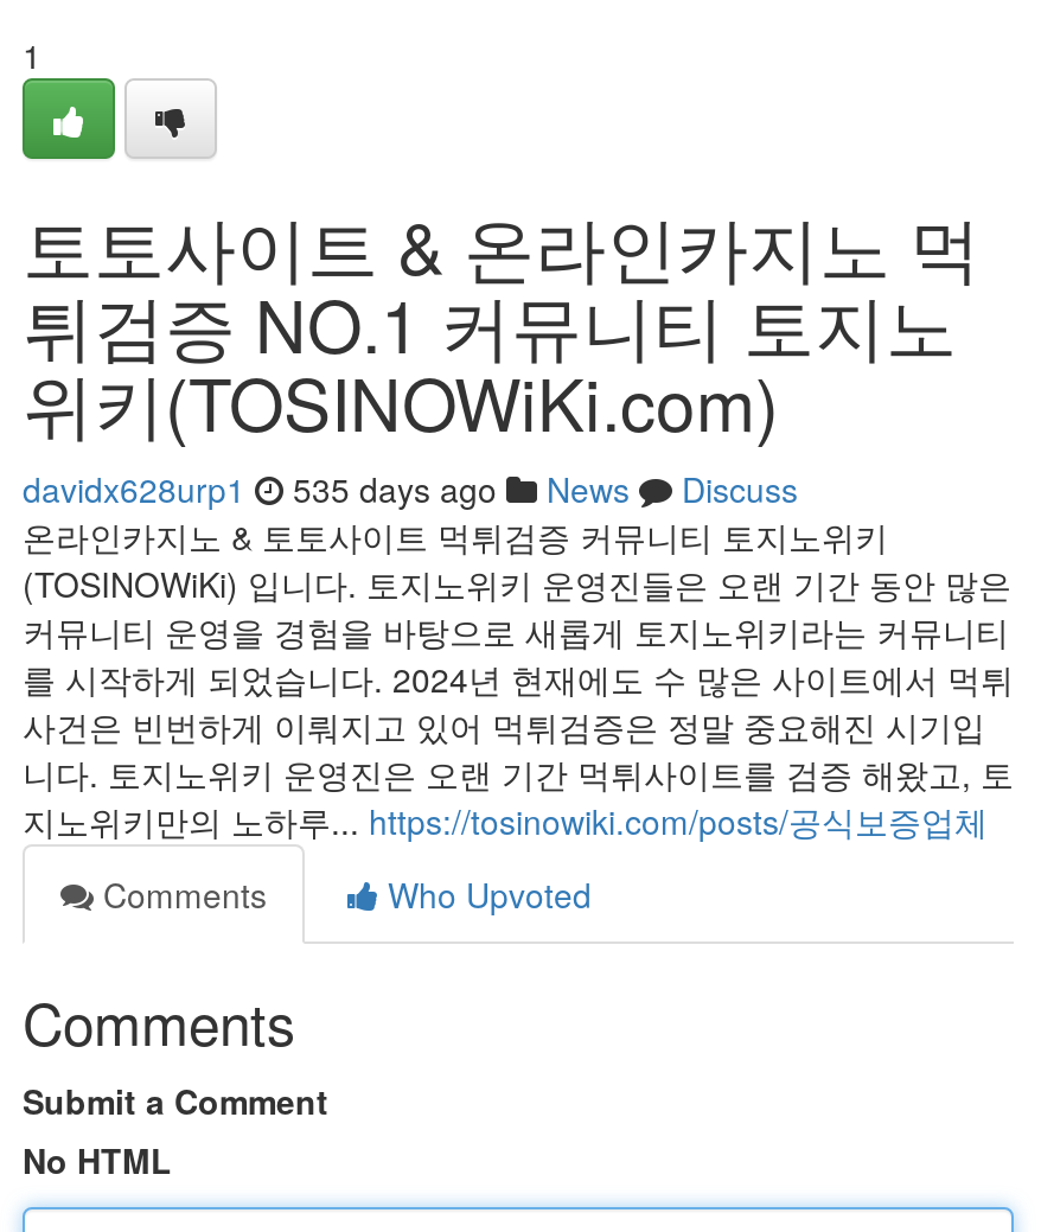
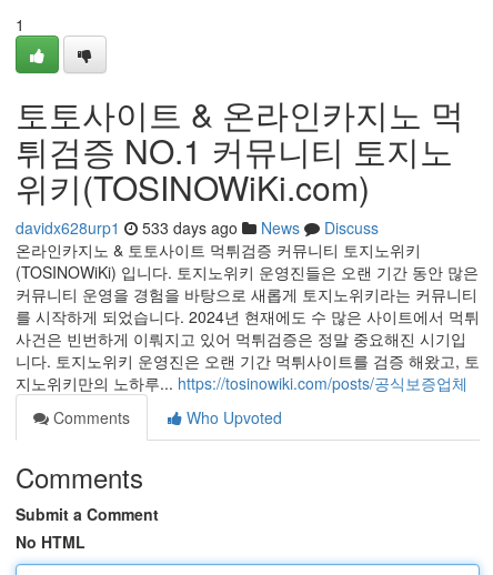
[23,465,798,512] davidx628urp1 535 days ago News Discuss -> [16,216,379,239] davidx628urp1 533 days ago News Discuss

